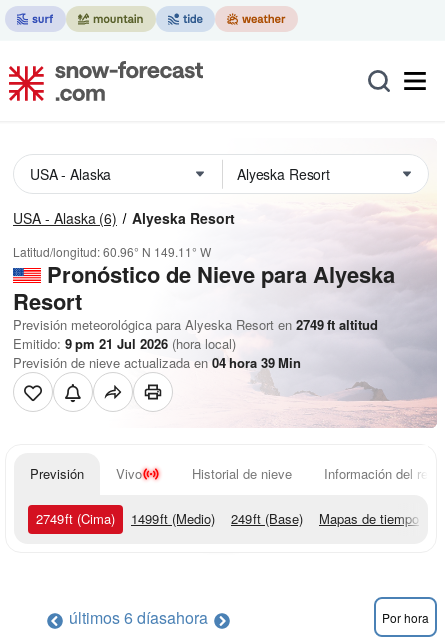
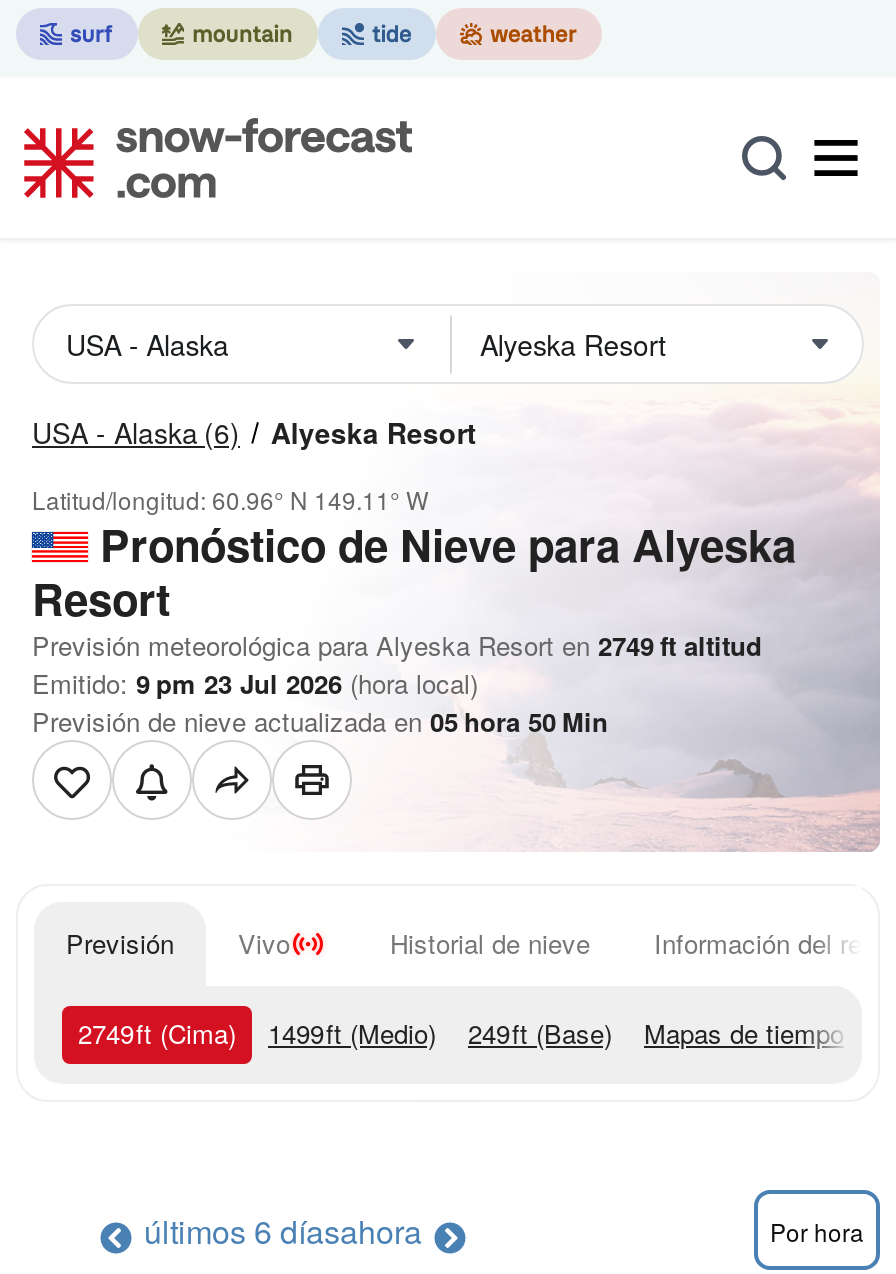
[13,334,236,353] Emitido: 9 pm 21 Jul 2026 (hora local) -> [32,664,478,702] Emitido: 9 pm 23 Jul 2026 (hora local)
[13,353,301,372] Previsión de nieve actualizada en 04 hora 39 Min -> [32,702,608,740] Previsión de nieve actualizada en 05 hora 50 Min

